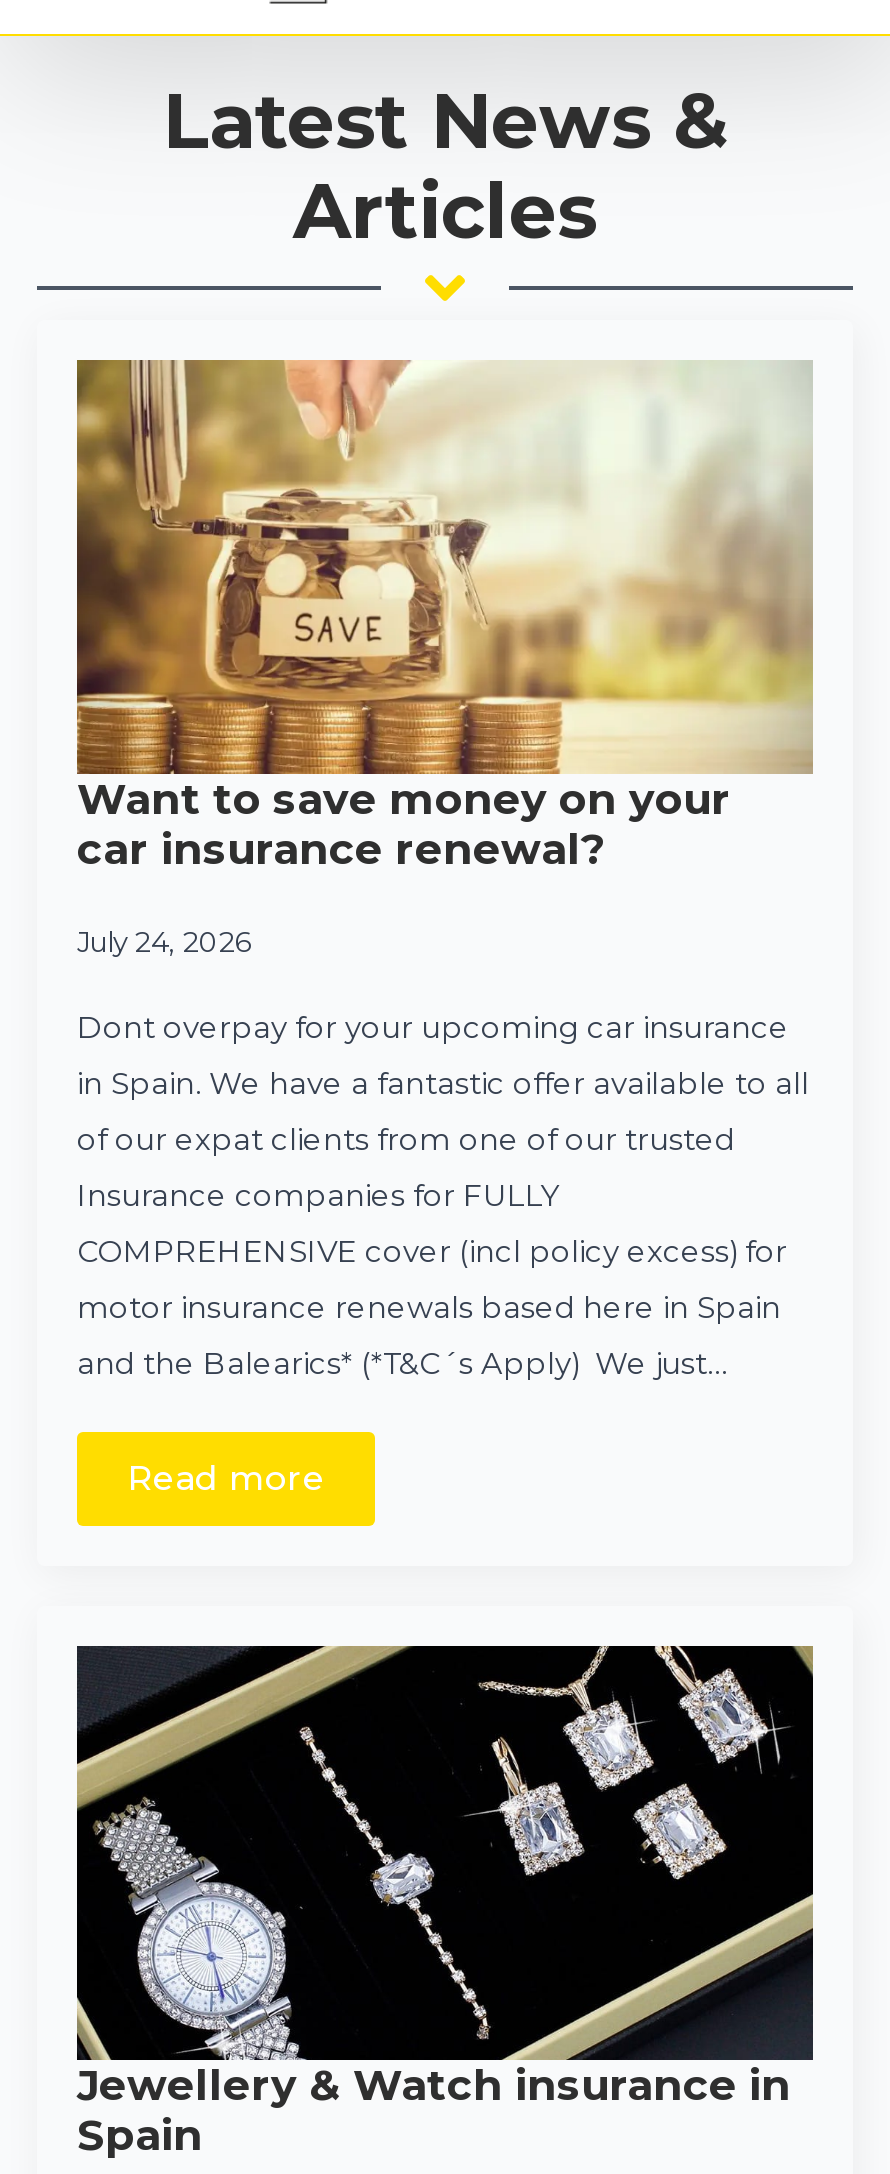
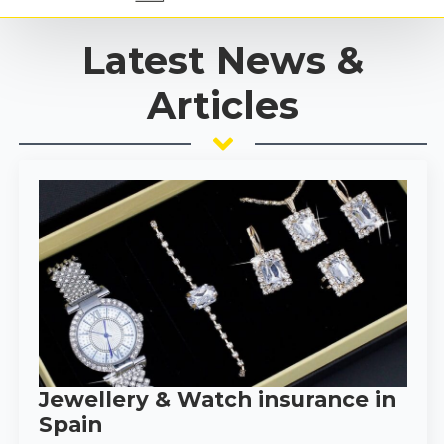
[75,358,813,1499] [image] | Want to save money on your | car insurance renewal? | July 24, 2026 | Dont overpay for your upcoming car insurance | in Spain. We have a fantastic offer available to all | of our expat clients from one of our trusted | Insurance companies for FULLY | COMPREHENSIVE cover (incl policy excess) for | motor insurance renewals based here in Spain | and the Balearics* (*T&C´s Apply) We just… | Read more -> none

